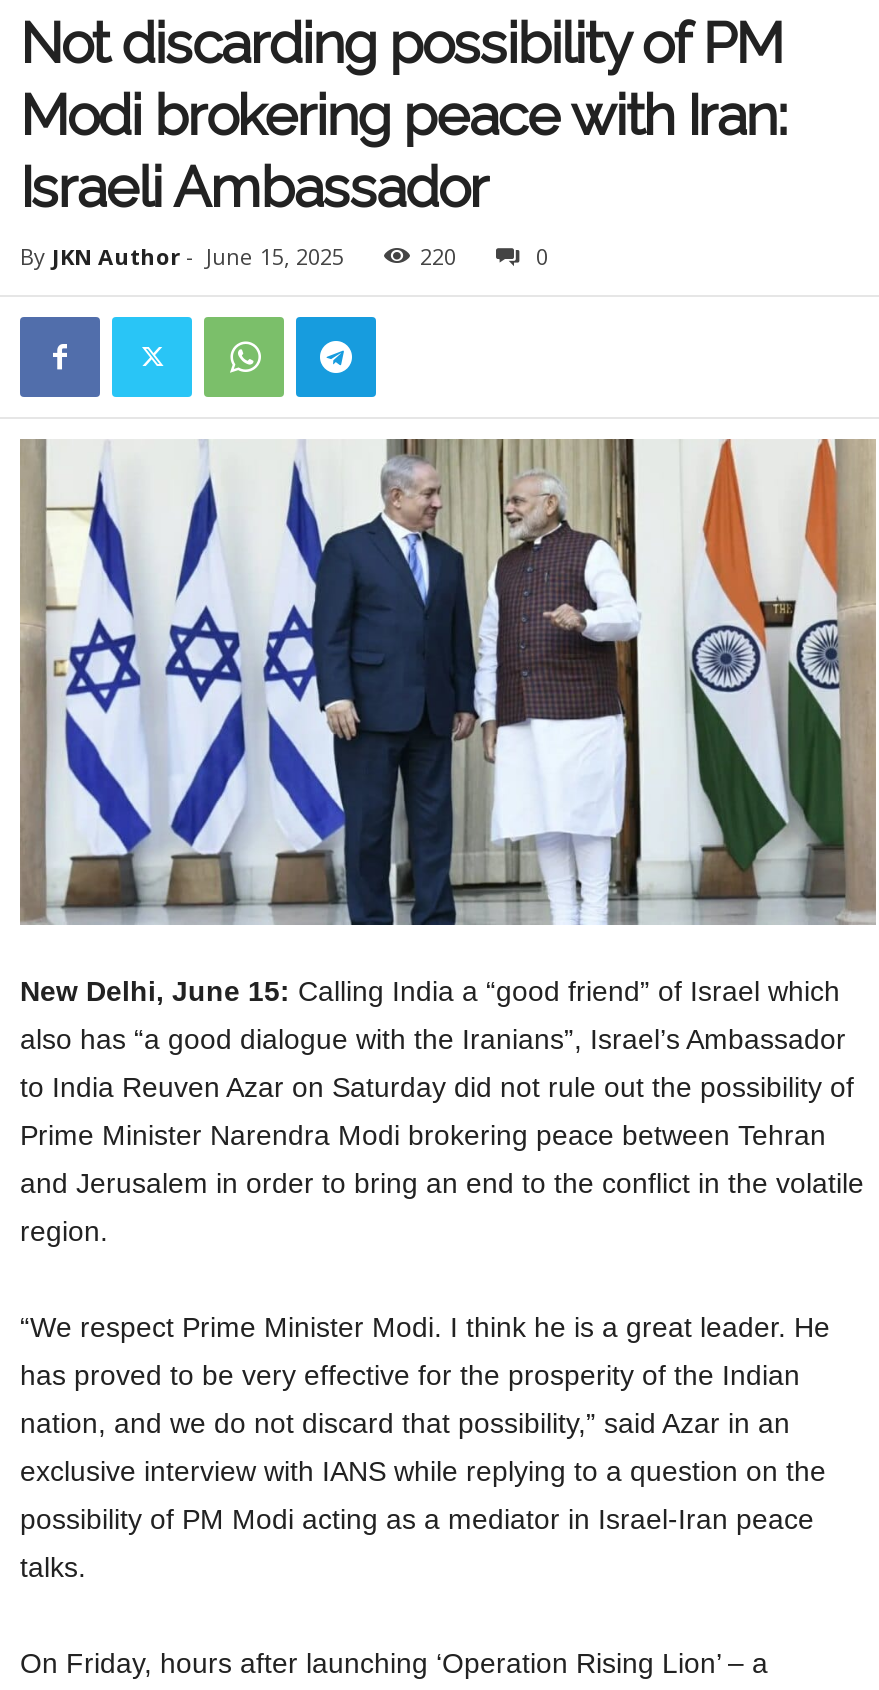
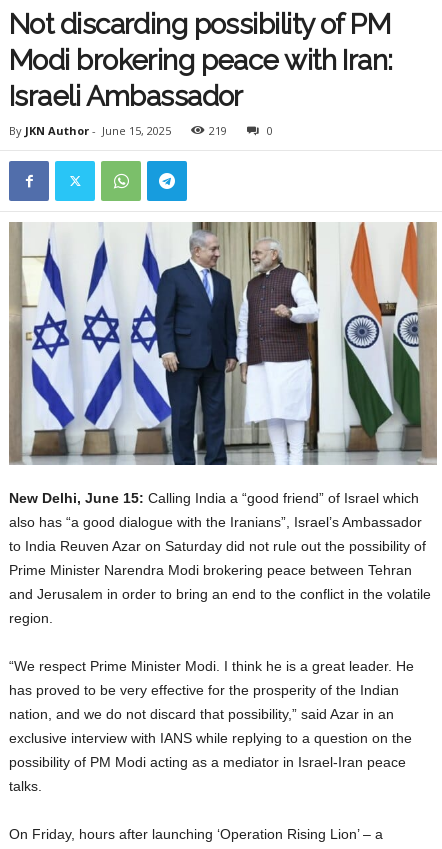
[420,241,456,271] 220 -> [209,123,227,138] 219

